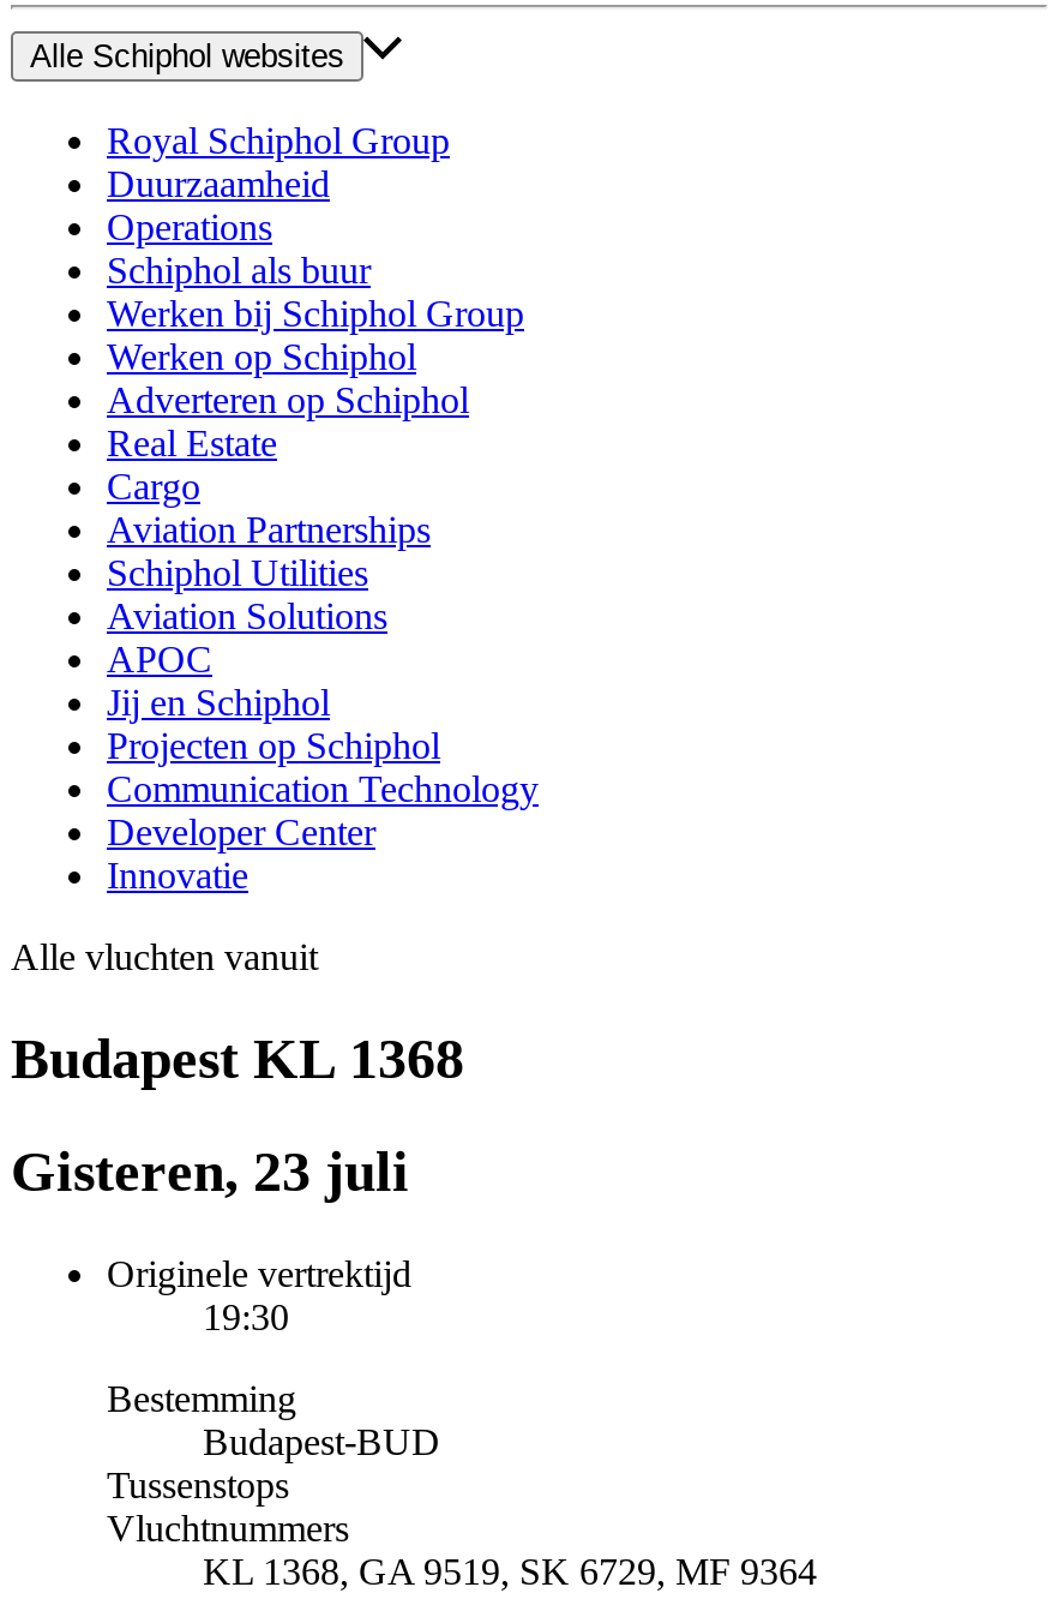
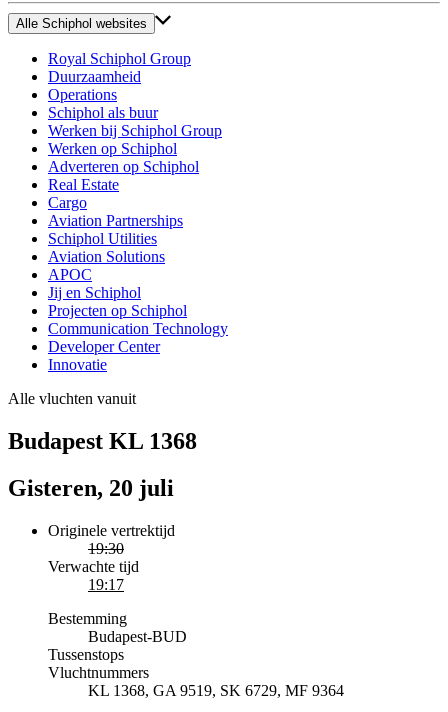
[11,1140,409,1202] Gisteren, 23 juli -> [8,475,174,501] Gisteren, 20 juli
none -> [48,558,139,593] Verwachte tijd | 19:17

